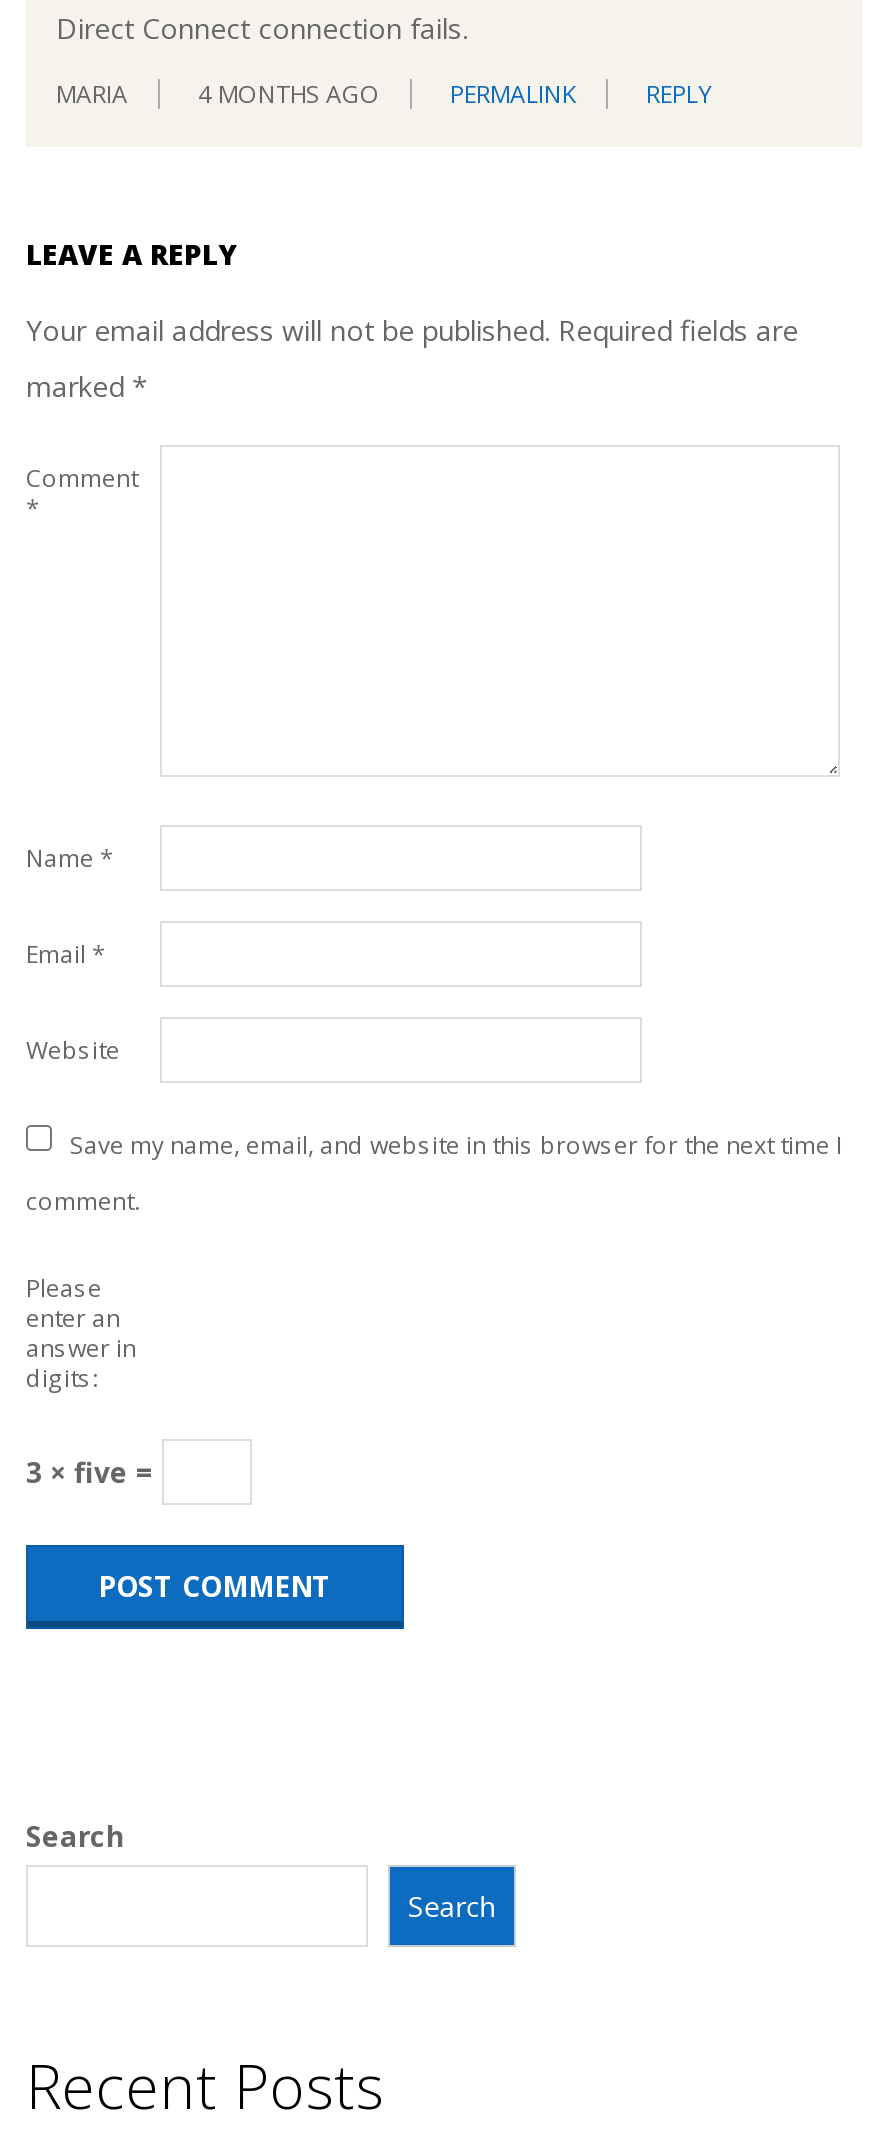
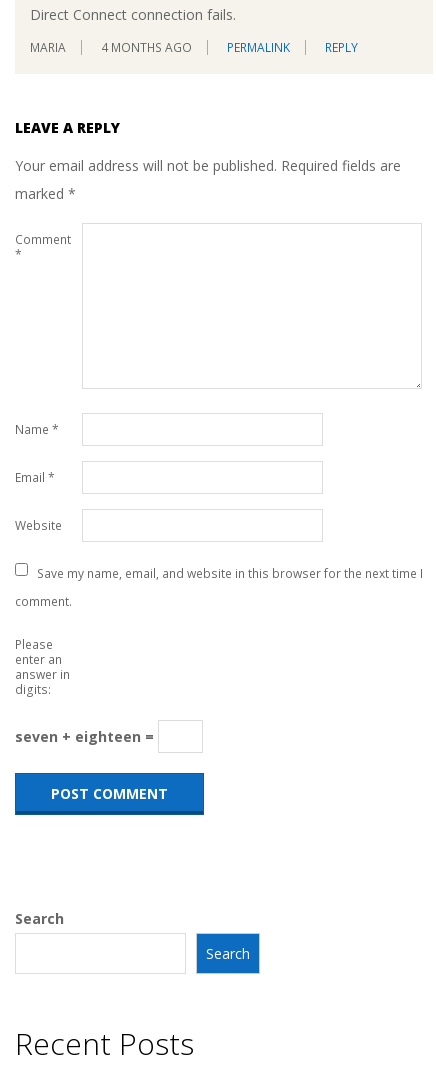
[26,1454,162,1492] 3 × five = -> [15,727,158,746] seven + eighteen =

